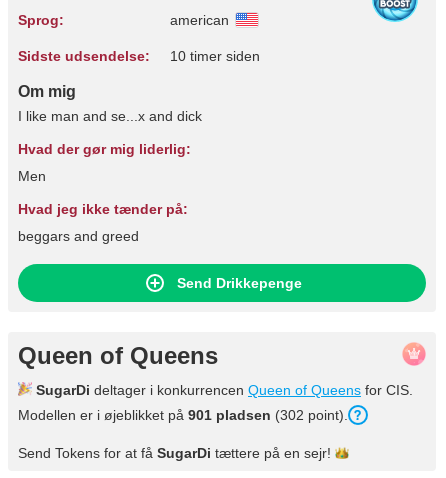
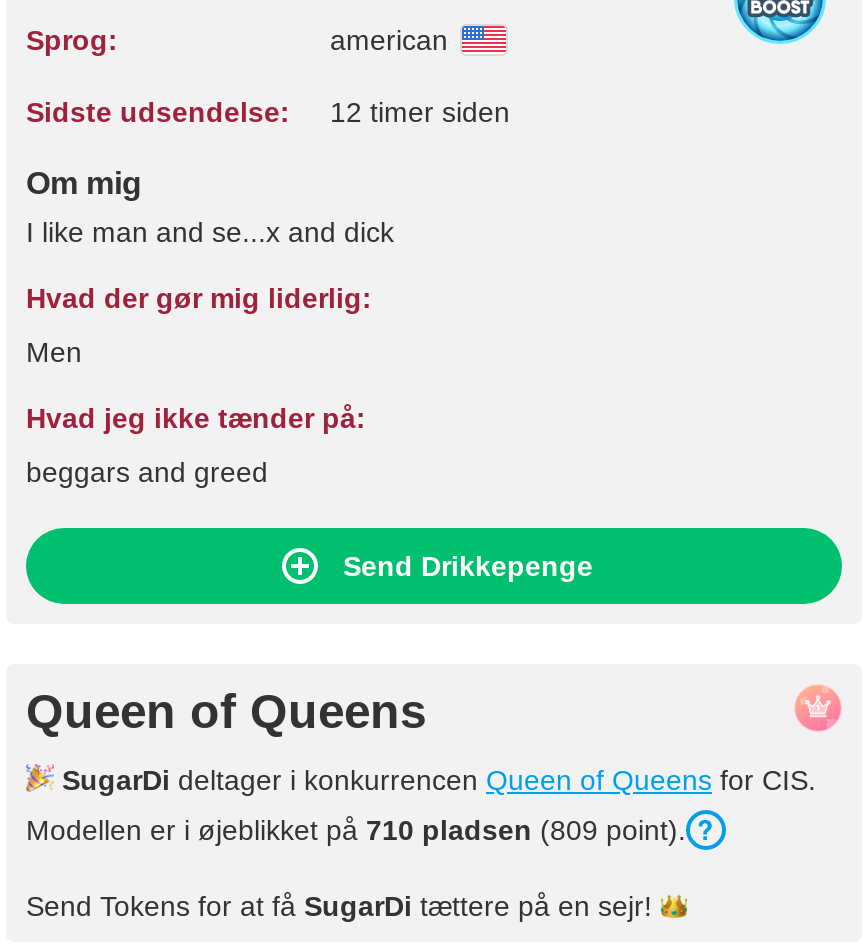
[18,48,260,64] Sidste udsendelse: 10 timer siden -> [26,96,510,128] Sidste udsendelse: 12 timer siden
[18,407,348,423] Modellen er i øjeblikket på 901 pladsen (302 point). -> [26,814,686,846] Modellen er i øjeblikket på 710 pladsen (809 point).

